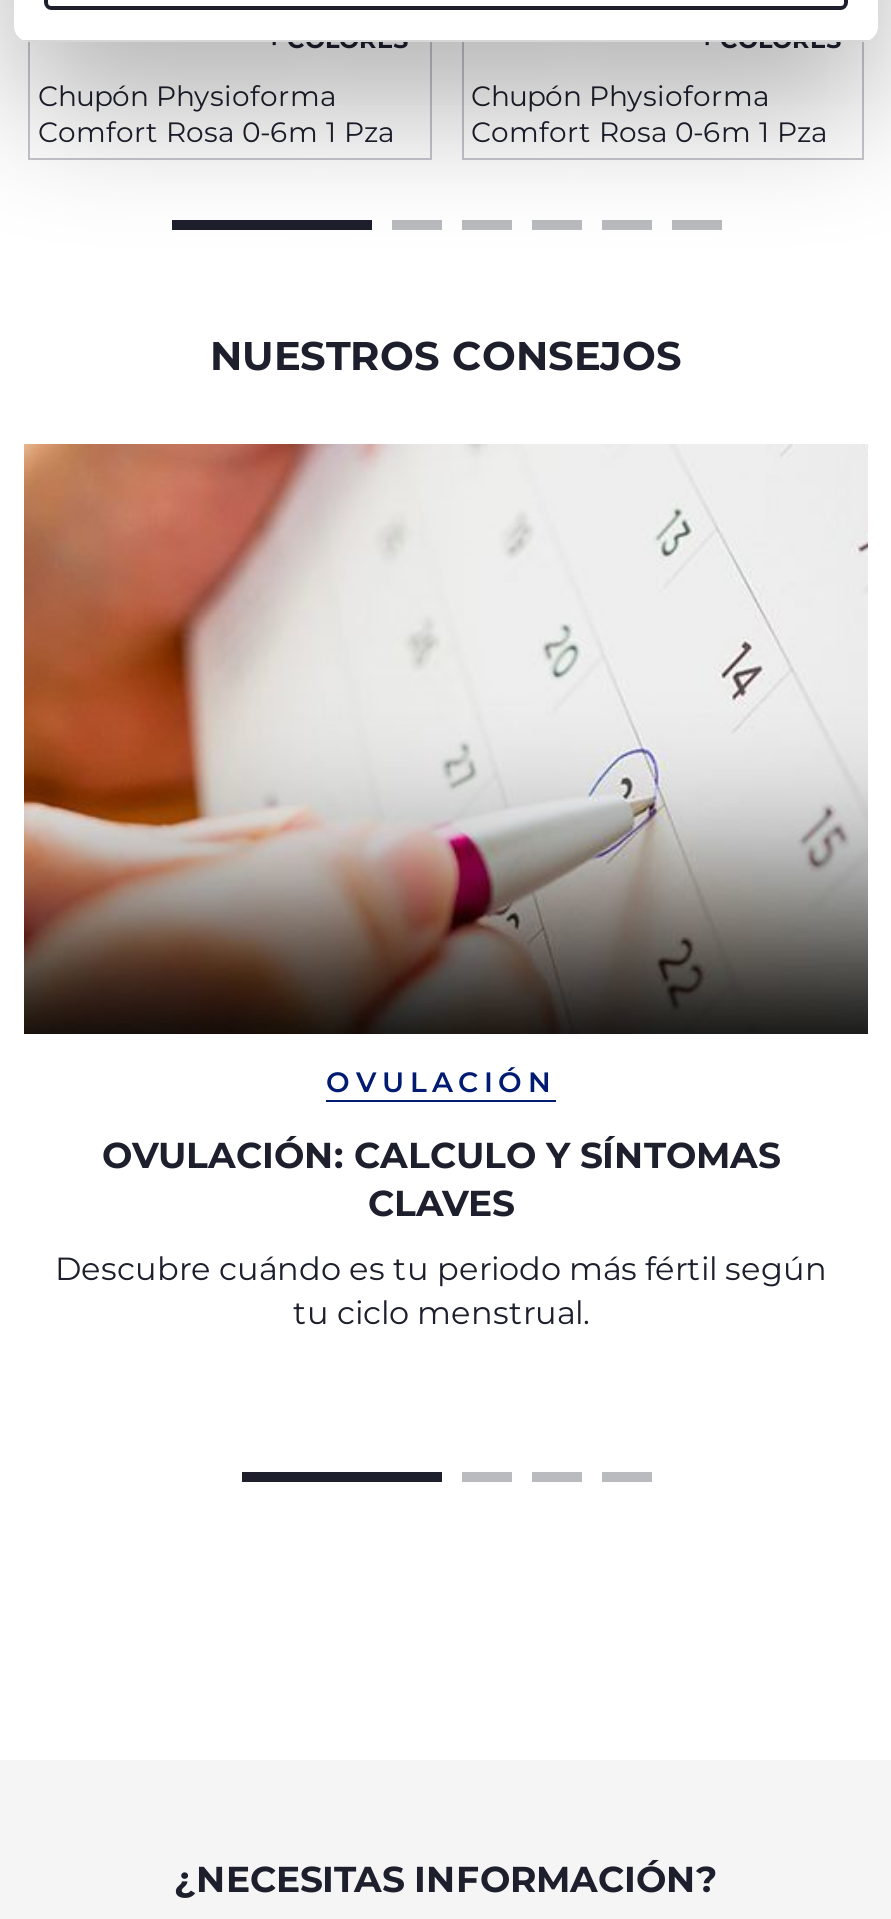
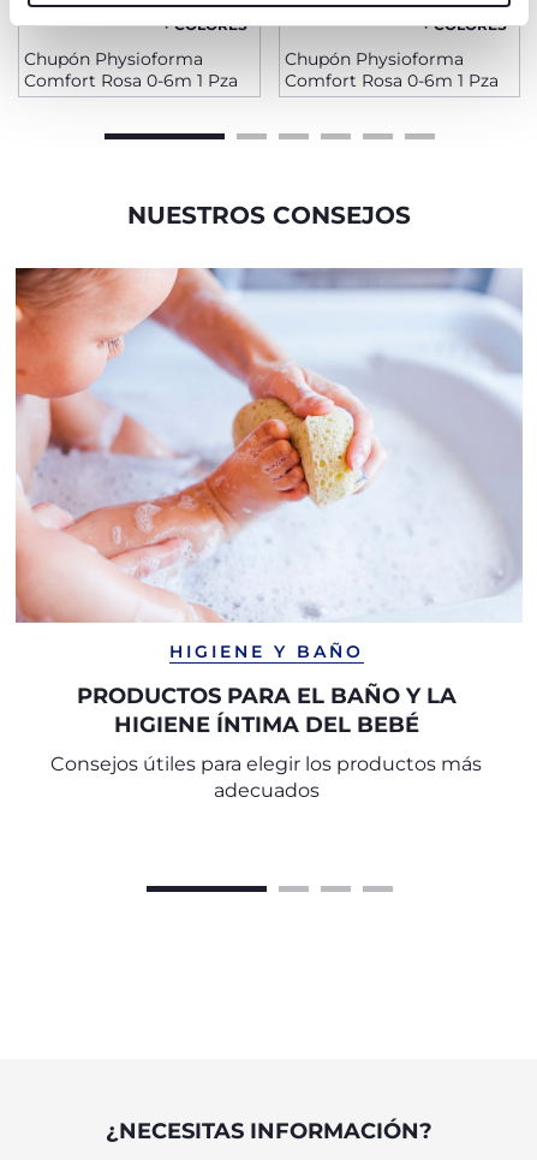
[22,442,870,1100] [image] | OVULACIÓN -> [14,267,523,662] [image] | HIGIENE Y BAÑO
[102,1134,780,1226] OVULACIÓN: CALCULO Y SÍNTOMAS | CLAVES -> [76,683,456,738] PRODUCTOS PARA EL BAÑO Y LA | HIGIENE ÍNTIMA DEL BEBÉ
[55,1250,827,1332] Descubre cuándo es tu periodo más fértil según | tu ciclo menstrual. -> [50,752,482,802] Consejos útiles para elegir los productos más | adecuados

